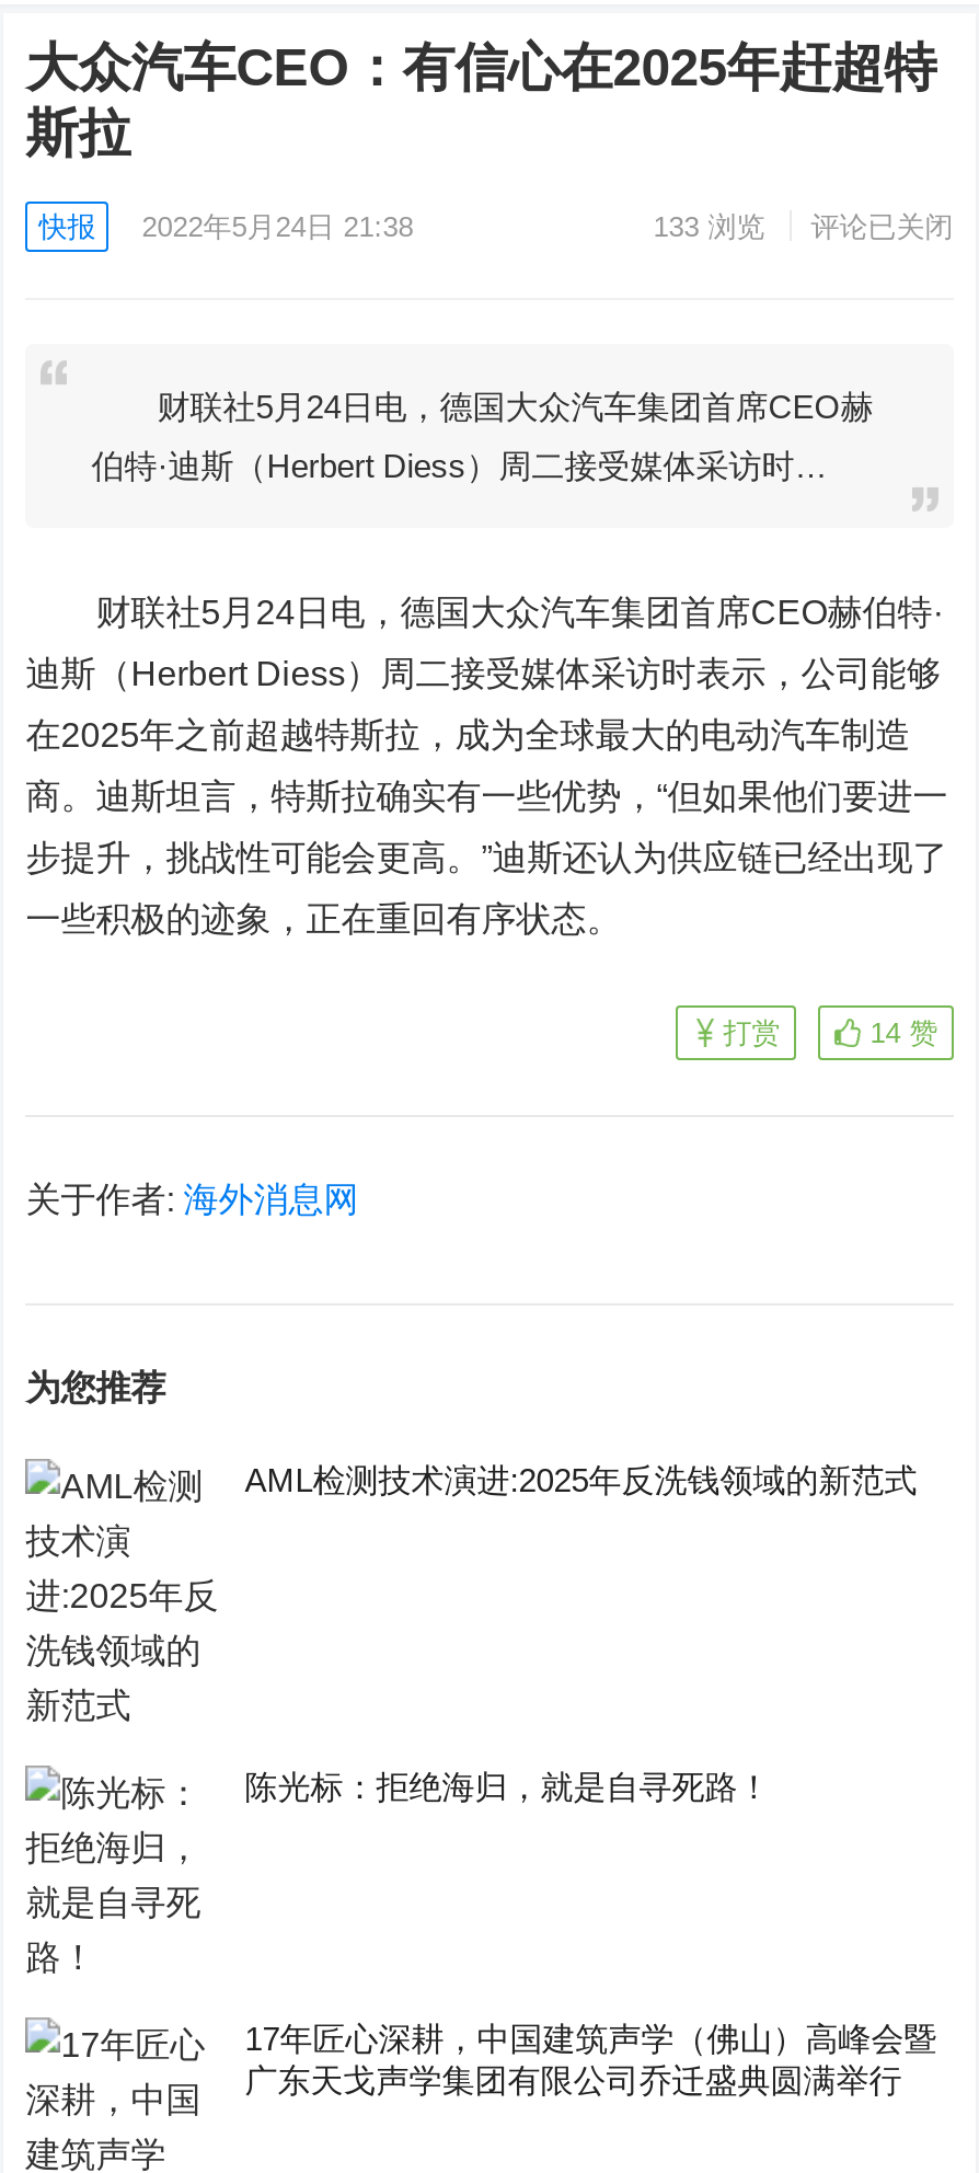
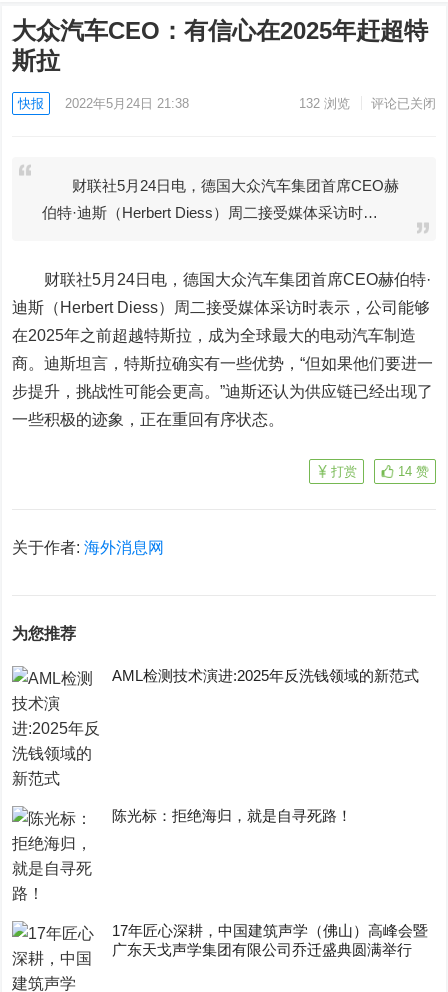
[653,210,953,243] 133浏览 评论已关闭 -> [299,96,436,111] 132浏览 评论已关闭

